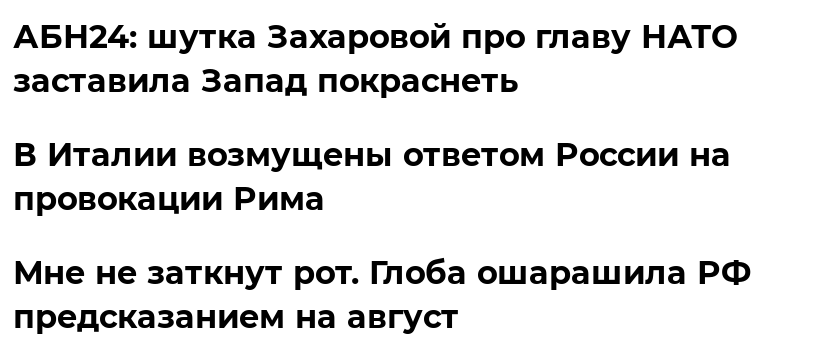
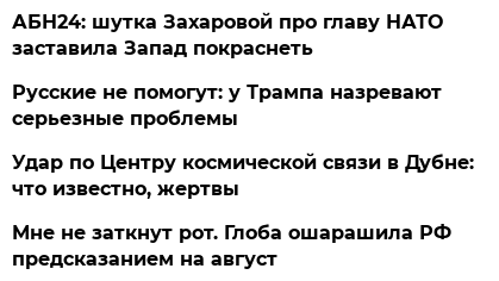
[13,136,731,218] В Италии возмущены ответом России на | провокации Рима -> [12,81,474,200] Русские не помогут: у Трампа назревают | серьезные проблемы | Удар по Центру космической связи в Дубне: | что известно, жертвы

